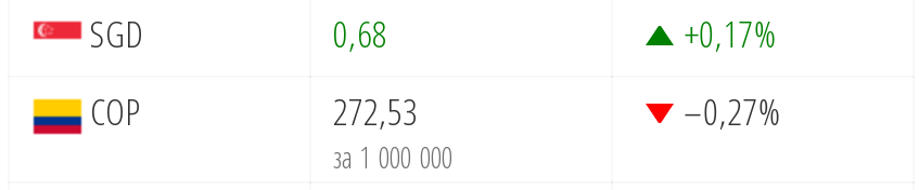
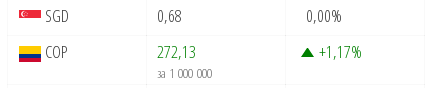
[684,10,778,59] +0,17% -> [306,4,342,27] 0,00%
[333,87,418,137] 272,53 -> [157,40,196,63] 272,13
[684,87,782,137] –0,27% -> [319,40,362,63] +1,17%

